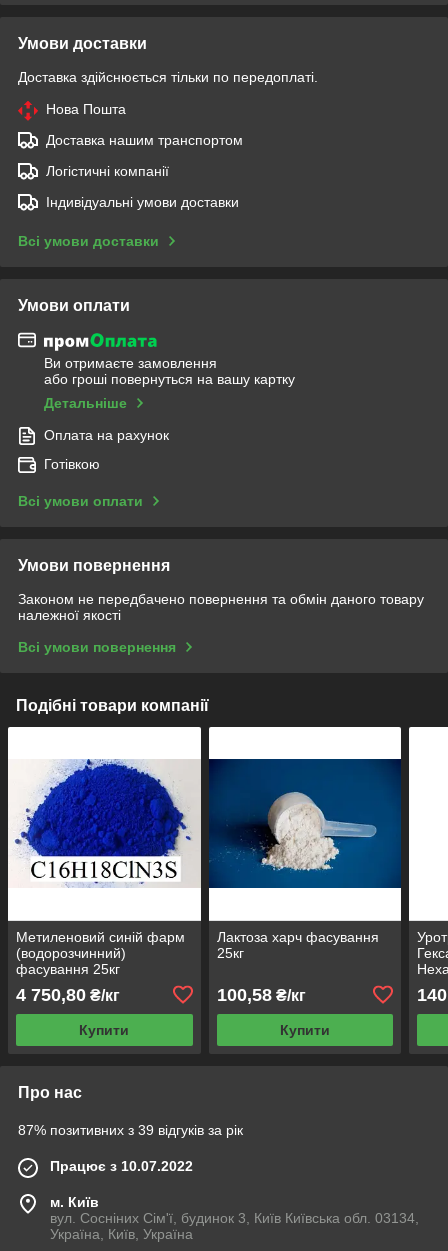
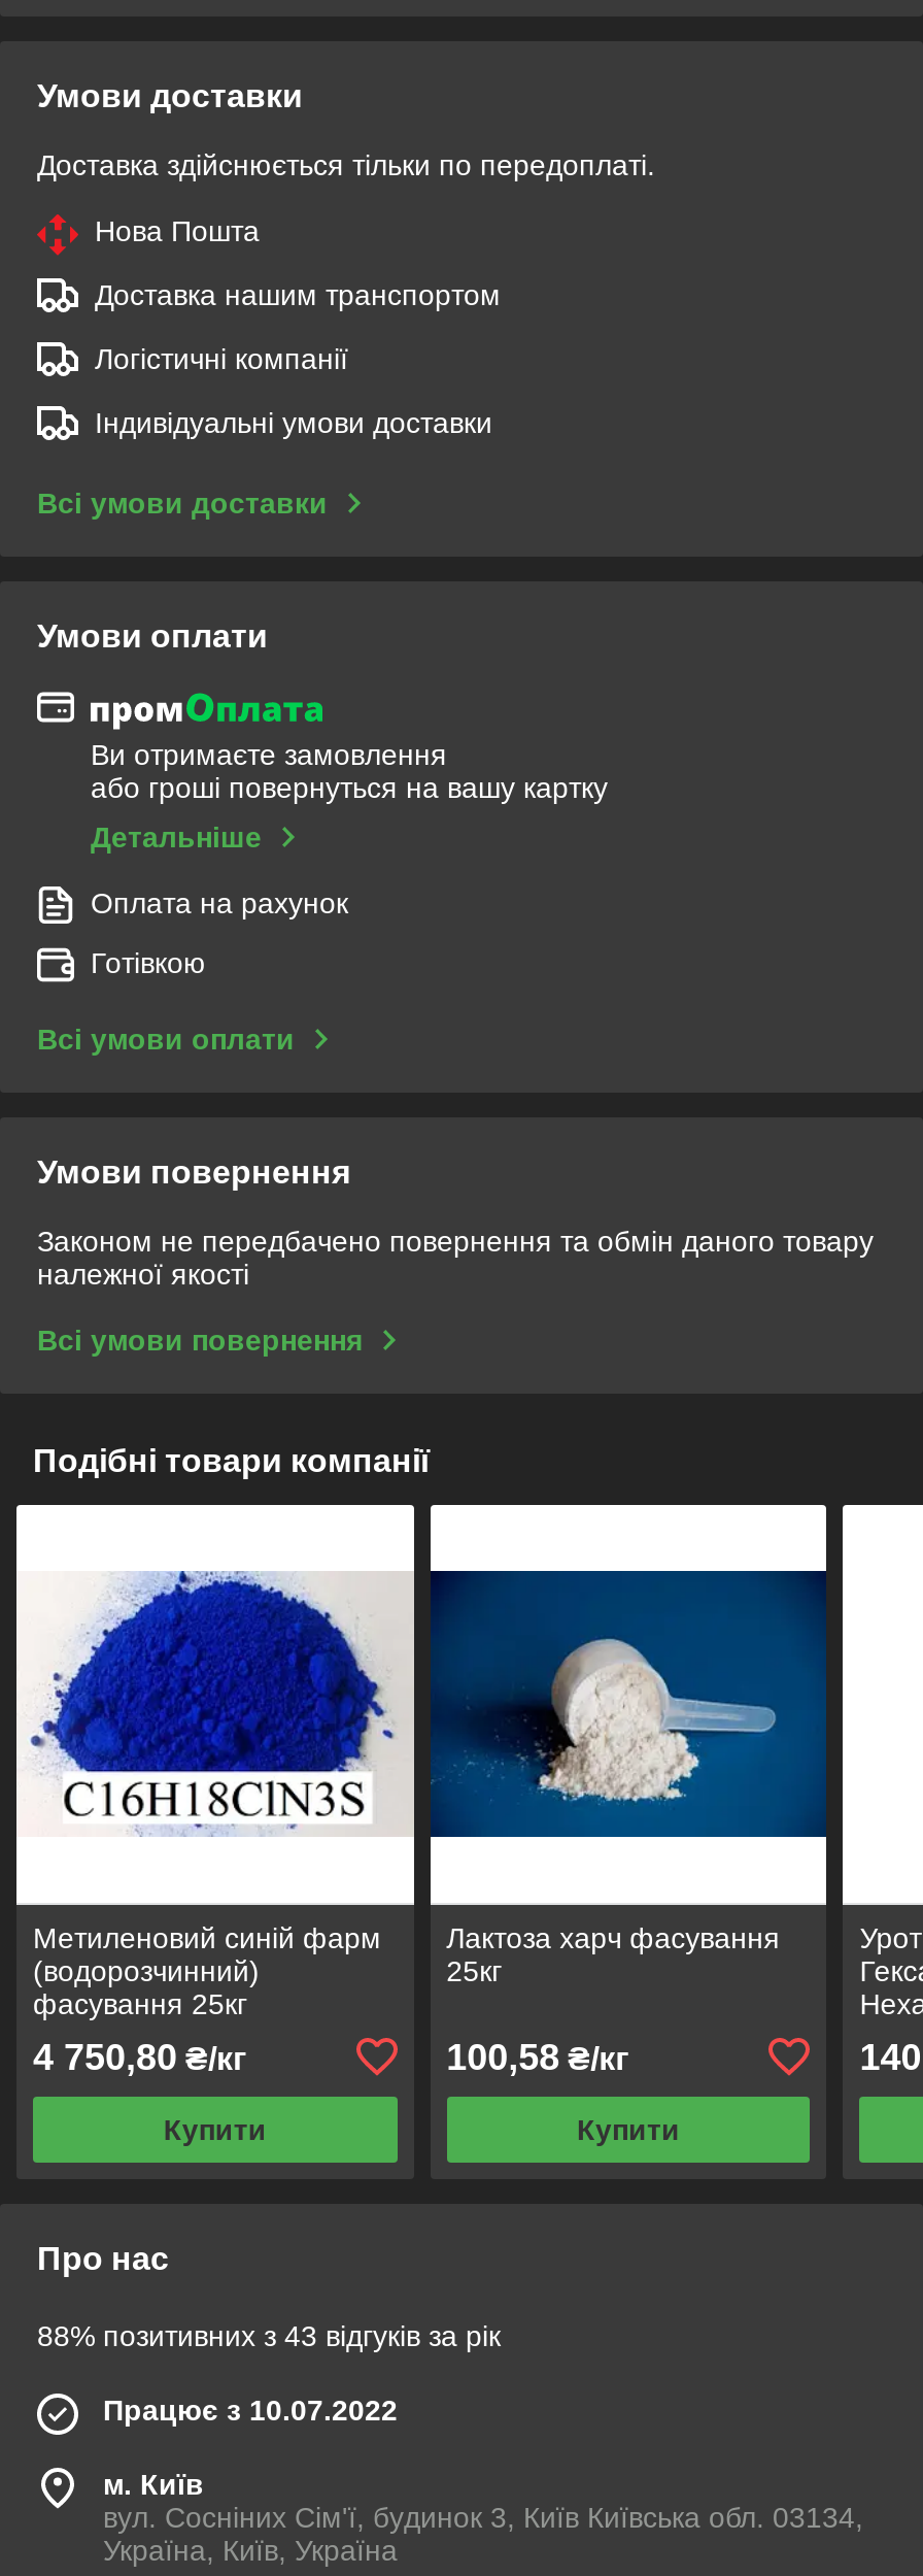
[18,1122,243,1138] 87% позитивних з 39 відгуків за рік -> [37,2319,501,2352] 88% позитивних з 43 відгуків за рік

